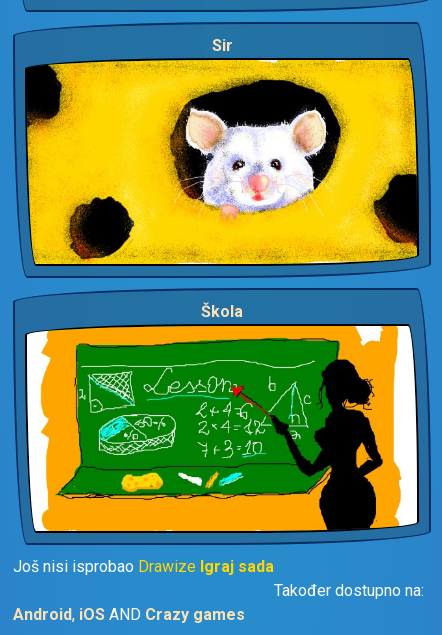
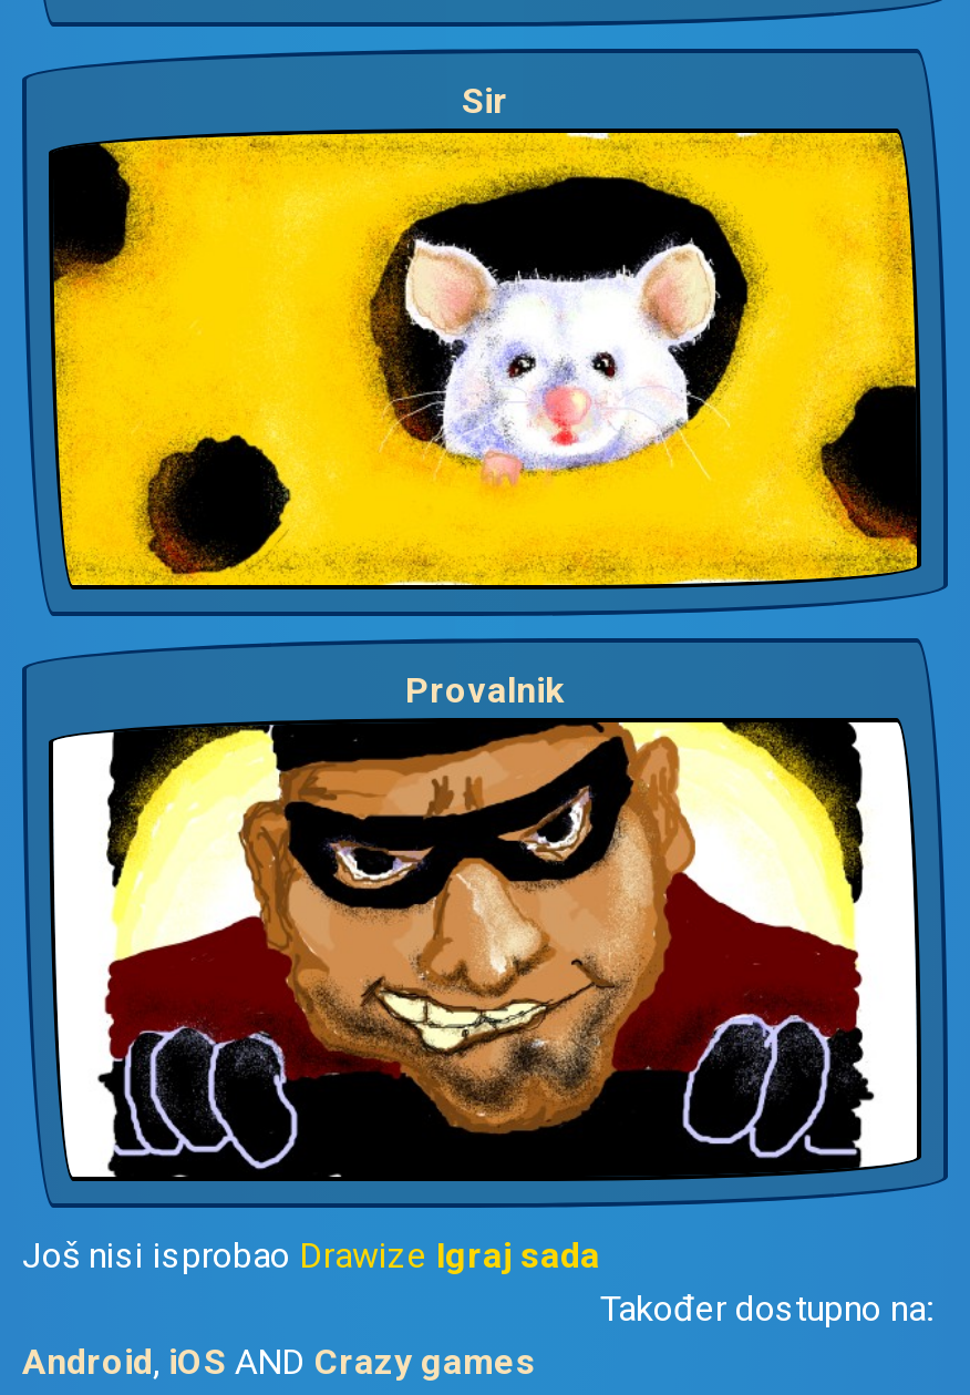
[201,302,243,321] Škola -> [405,670,565,712] Provalnik
[40,325,402,532] [image] -> [84,720,881,1179] [image]

